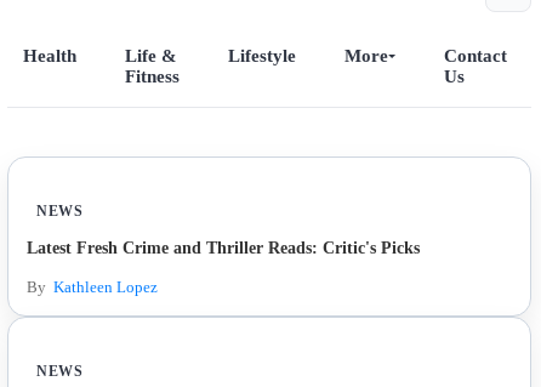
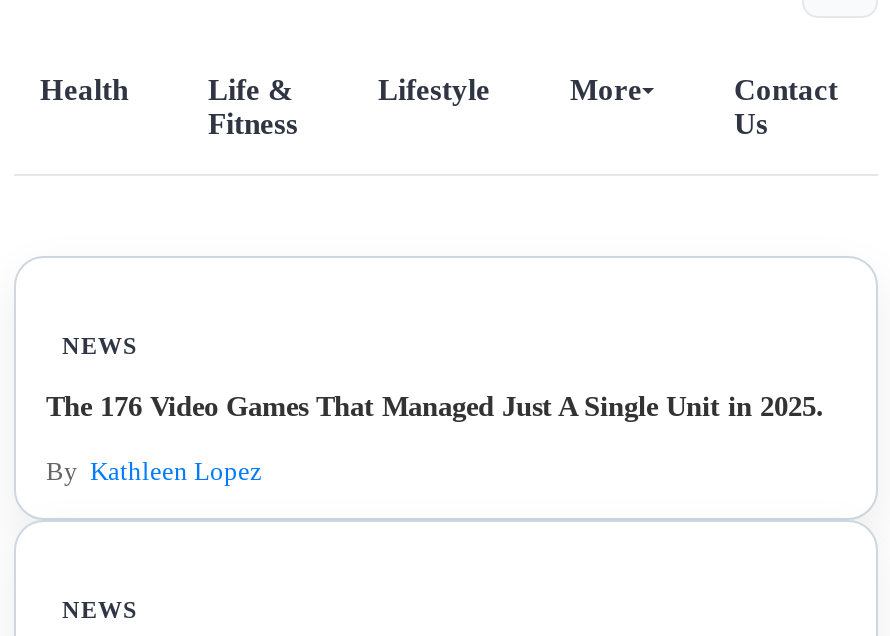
[27,238,420,257] Latest Fresh Crime and Thriller Reads: Critic's Picks -> [46,390,824,422] The 176 Video Games That Managed Just A Single Unit in 2025.

